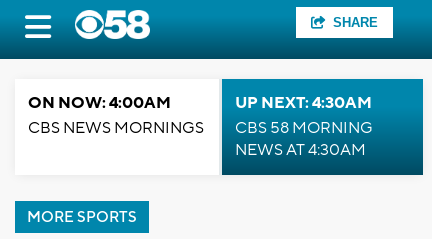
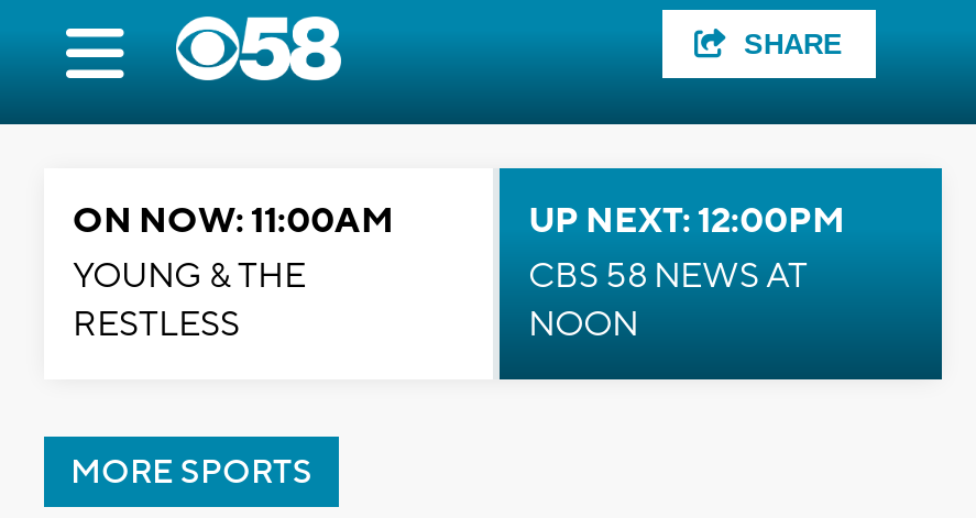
[28,93,204,138] ON NOW: 4:00AM | CBS NEWS MORNINGS -> [73,199,394,346] ON NOW: 11:00AM | YOUNG & THE | RESTLESS
[235,93,373,160] UP NEXT: 4:30AM | CBS 58 MORNING | NEWS AT 4:30AM -> [528,199,845,346] UP NEXT: 12:00PM | CBS 58 NEWS AT | NOON

